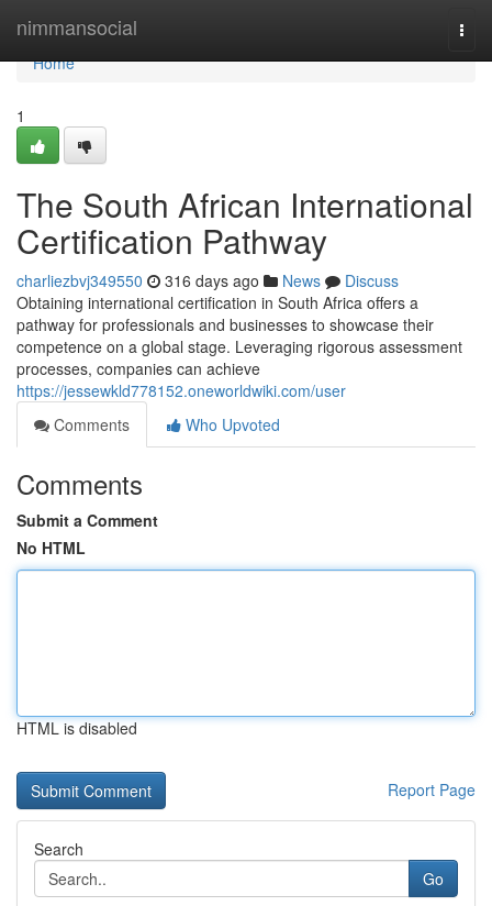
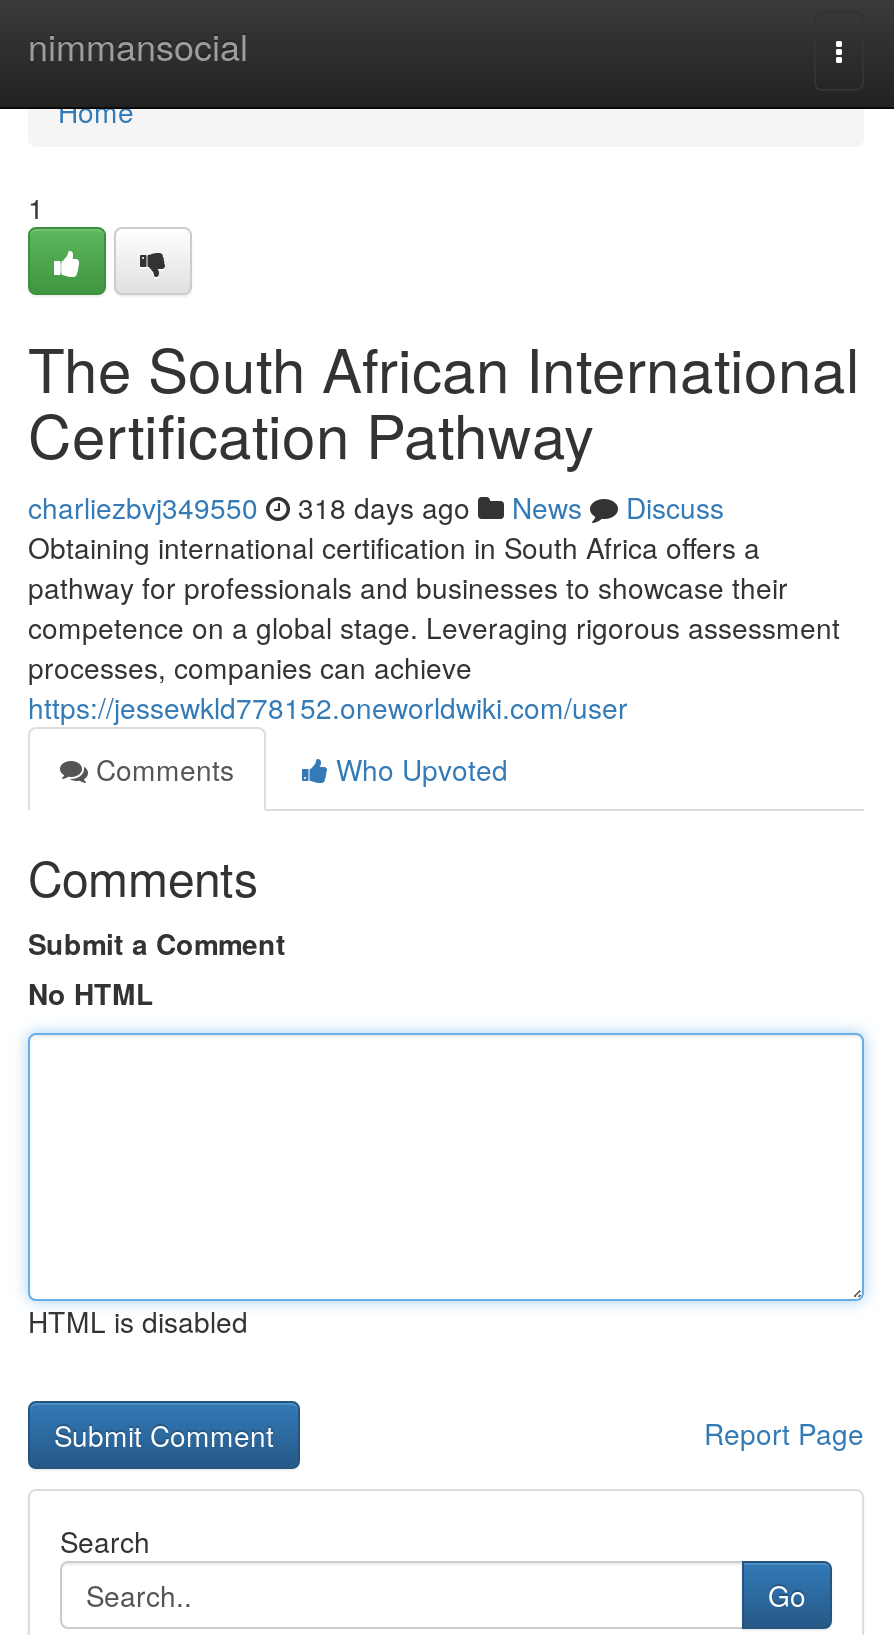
[16,269,399,291] charliezbvj349550 316 days ago News Discuss -> [28,487,724,527] charliezbvj349550 318 days ago News Discuss

